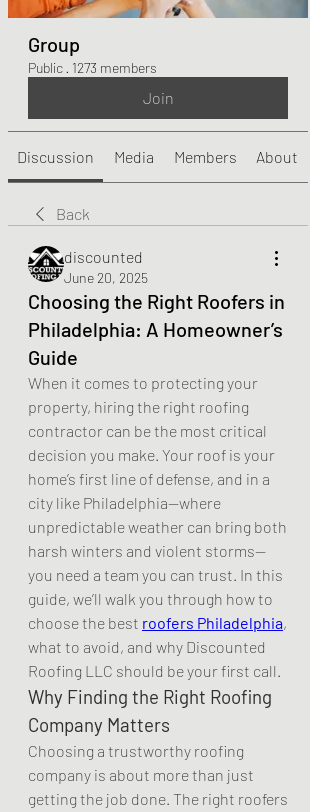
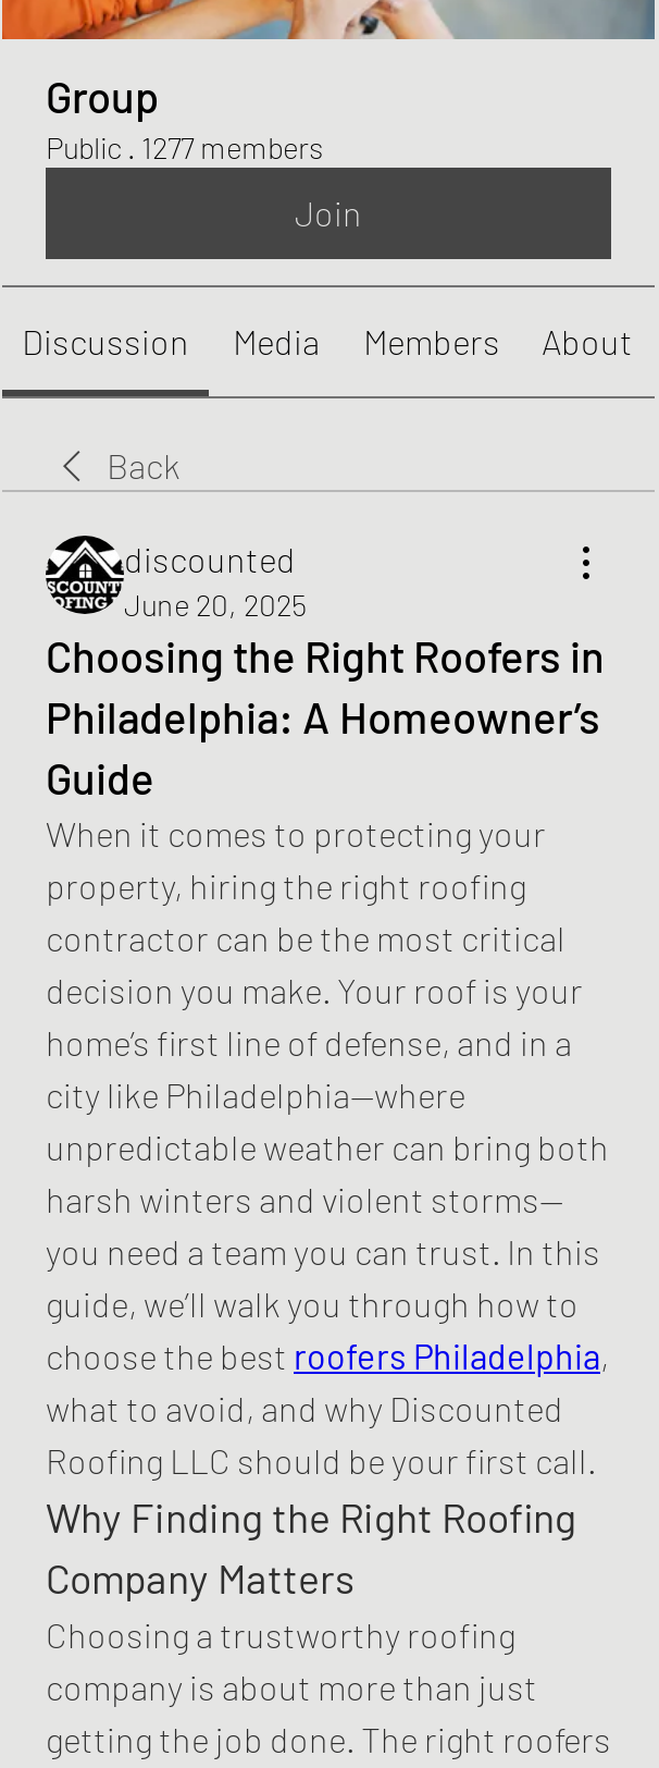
[28,59,157,76] Public 1273 members -> [46,128,324,165] Public 1277 members

